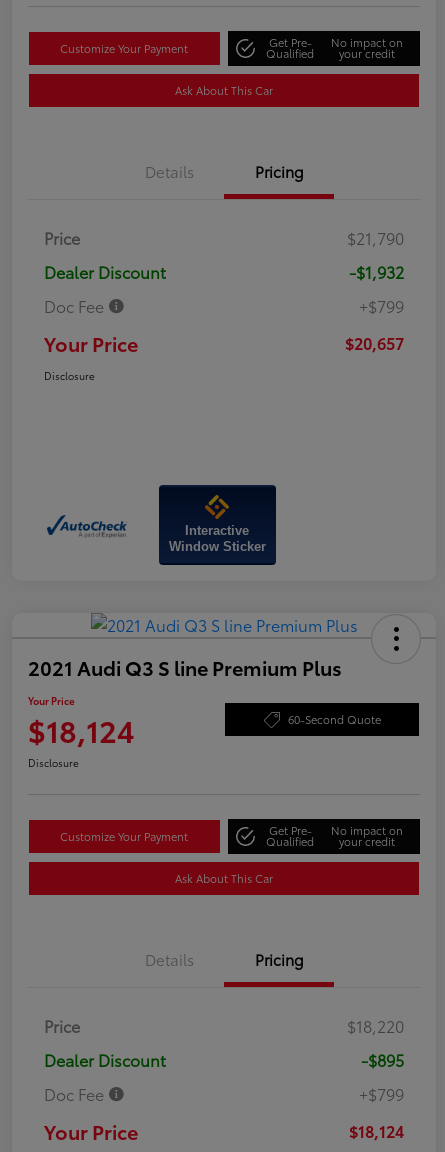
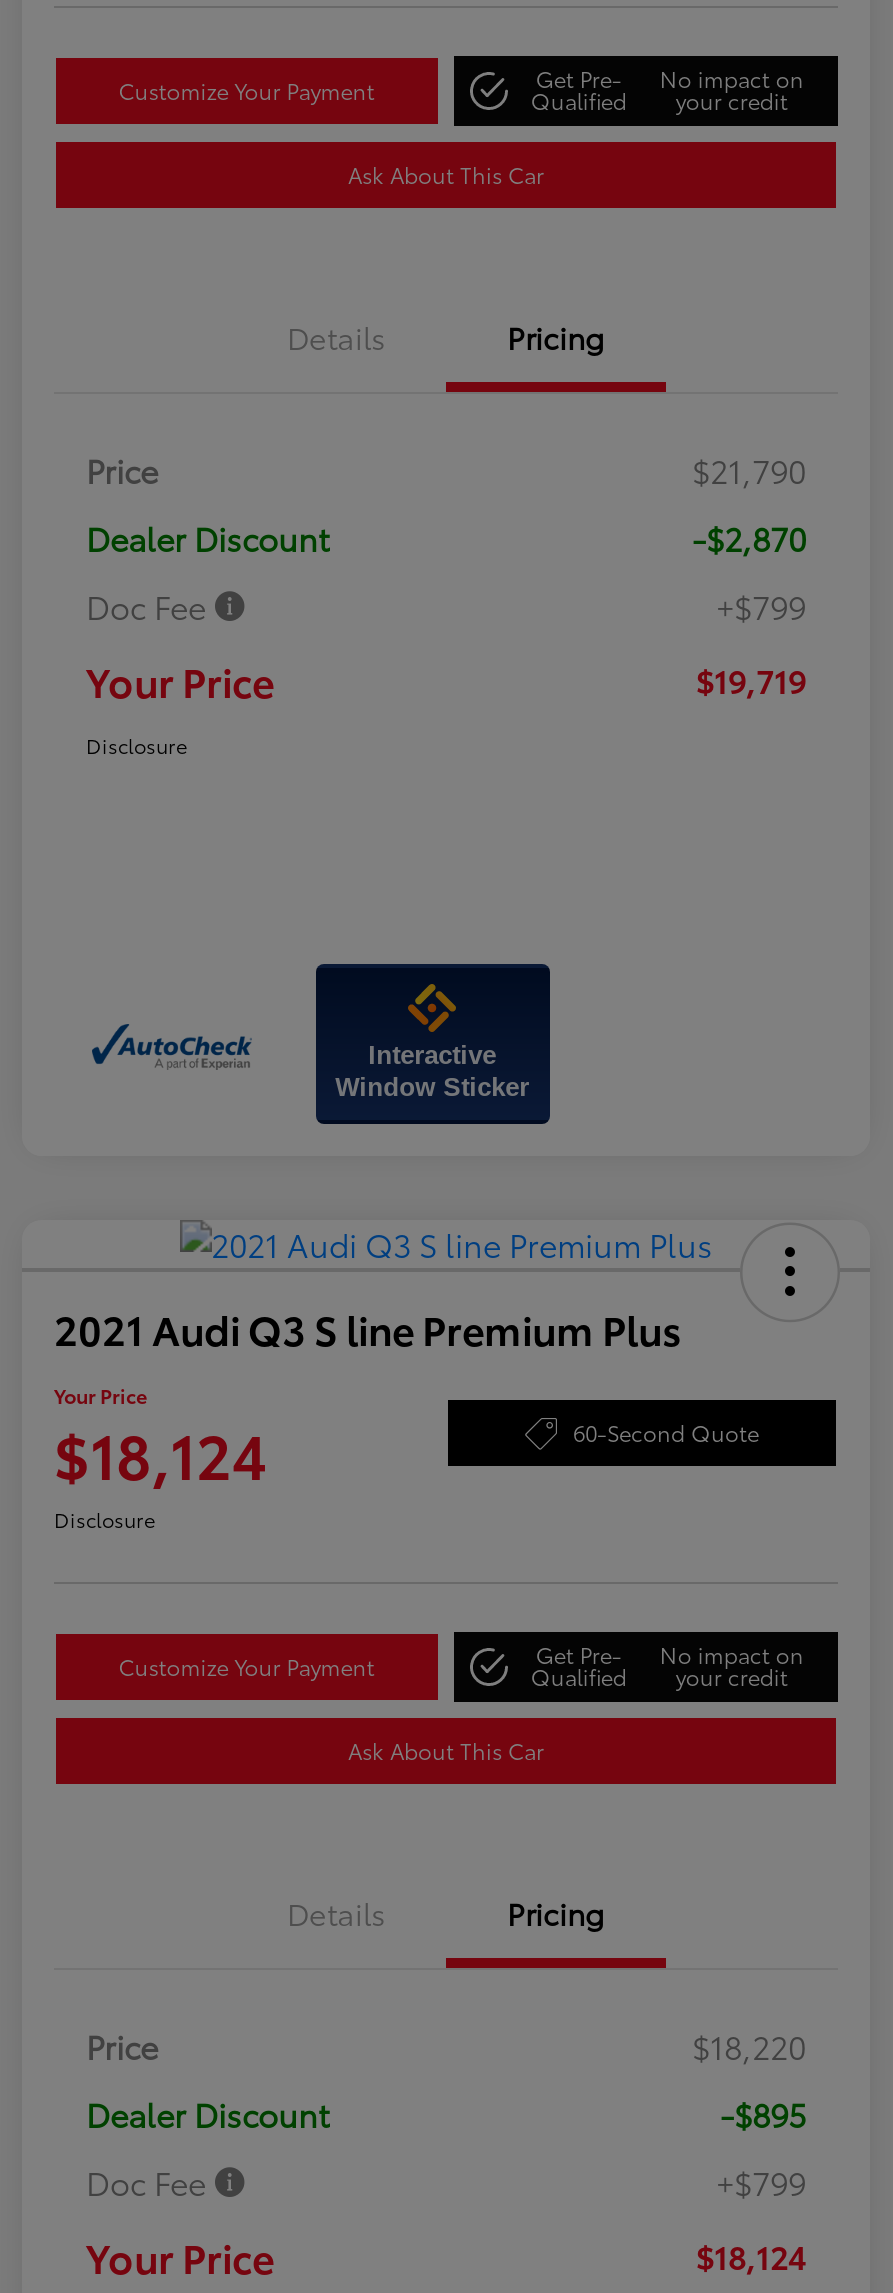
[349,260,404,283] -$1,932 -> [692,514,806,560] -$2,870
[345,331,404,354] $20,657 -> [696,656,806,702] $19,719

